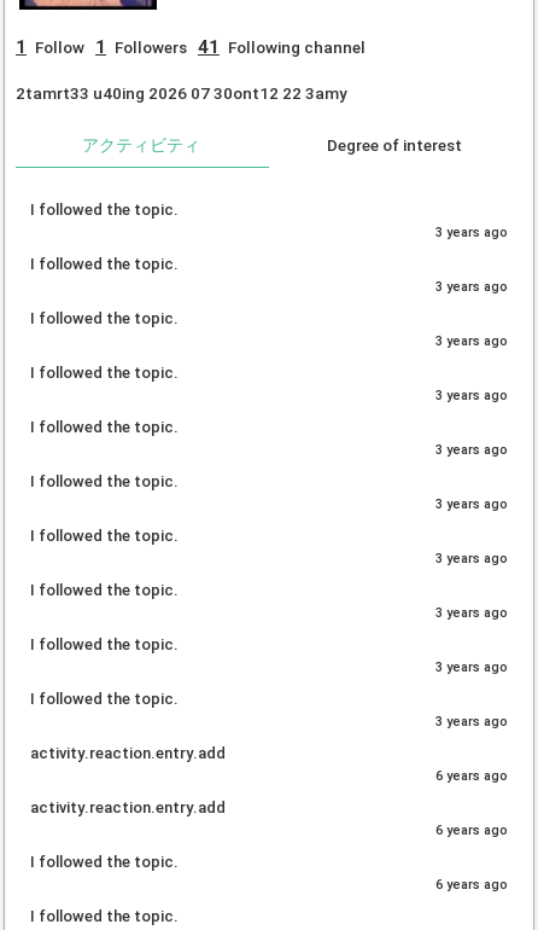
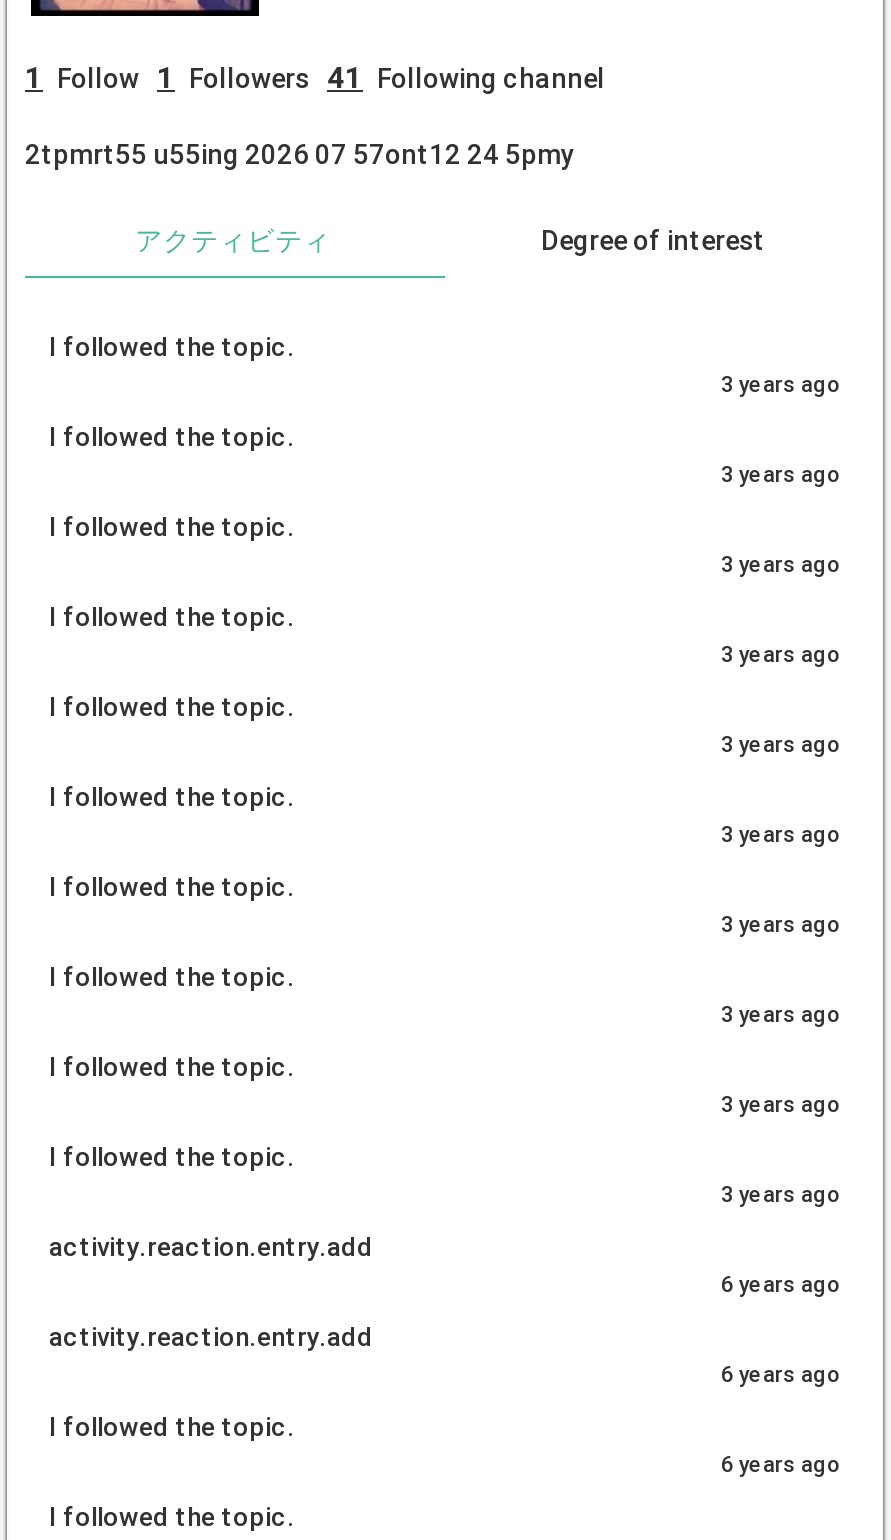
[16,83,347,103] 2tamrt33 u40ing 2026 07 30ont12 22 3amy -> [25,138,575,170] 2tpmrt55 u55ing 2026 07 57ont12 24 5pmy

